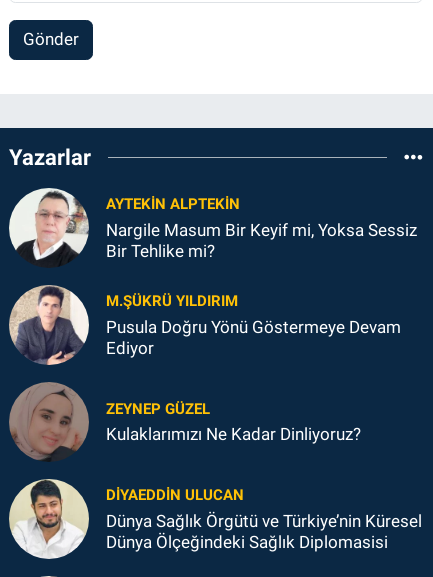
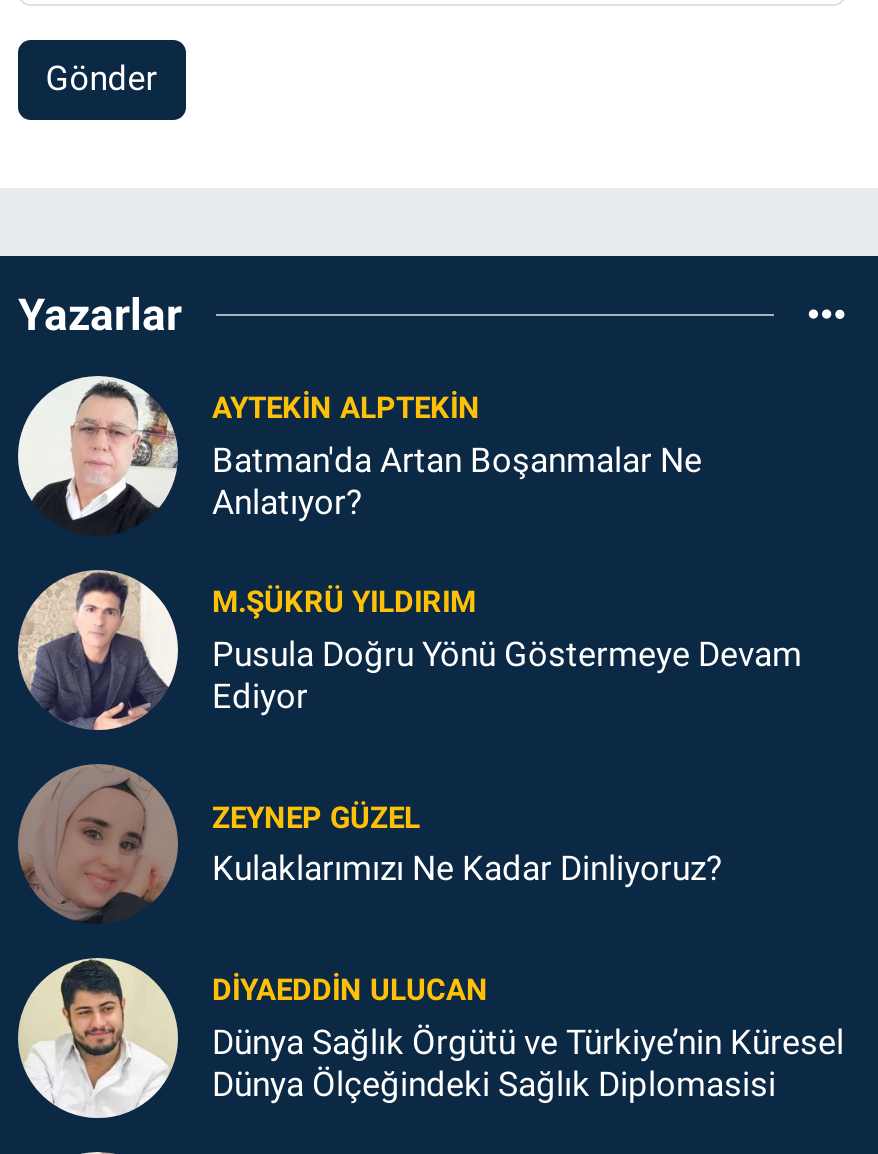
[106,220,417,261] Nargile Masum Bir Keyif mi, Yoksa Sessiz | Bir Tehlike mi? -> [212,439,702,521] Batman'da Artan Boşanmalar Ne | Anlatıyor?

